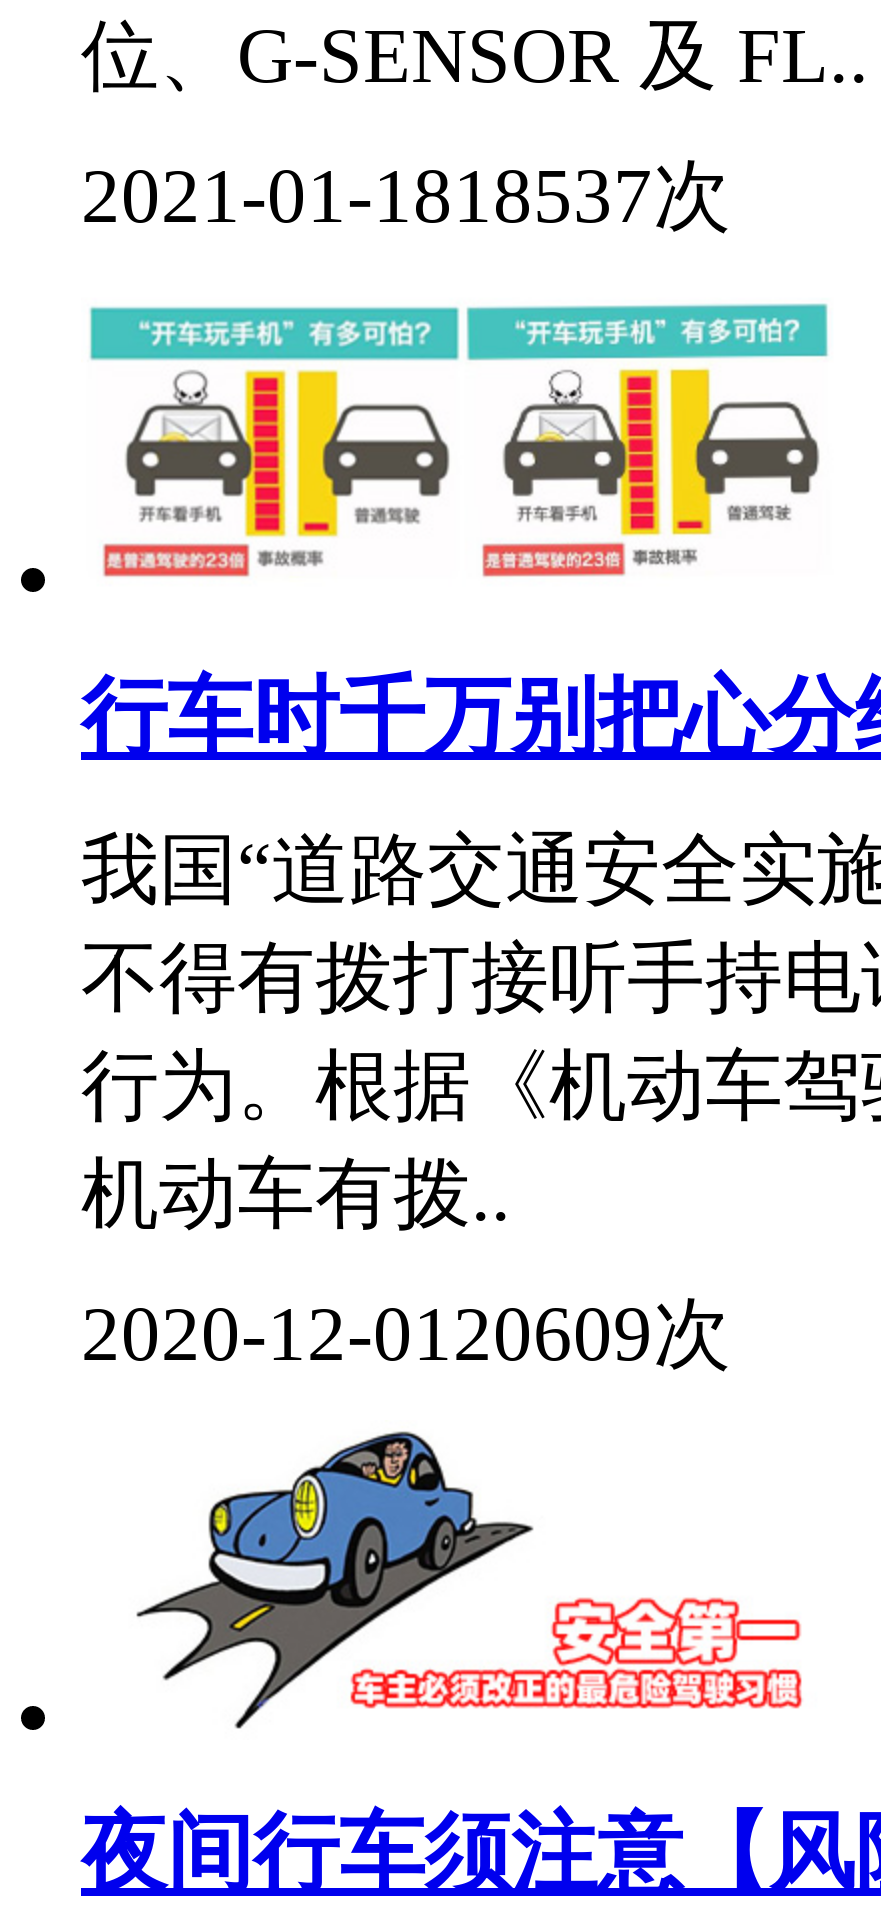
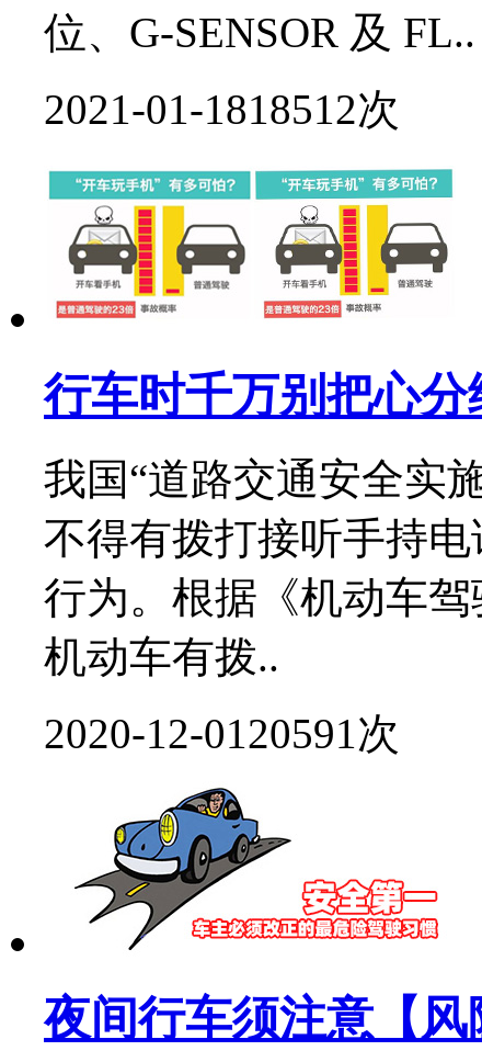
[81,151,731,237] 2021-01-1818537次 -> [44,85,400,132] 2021-01-1818512次
[81,1289,731,1375] 2020-12-01 20609次 -> [44,709,400,756] 2020-12-01 20591次

